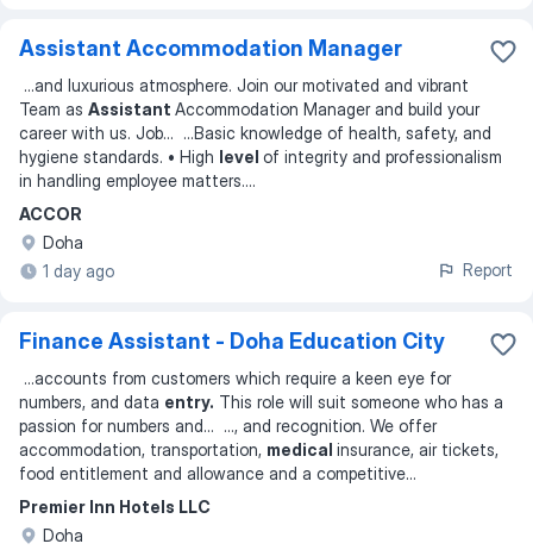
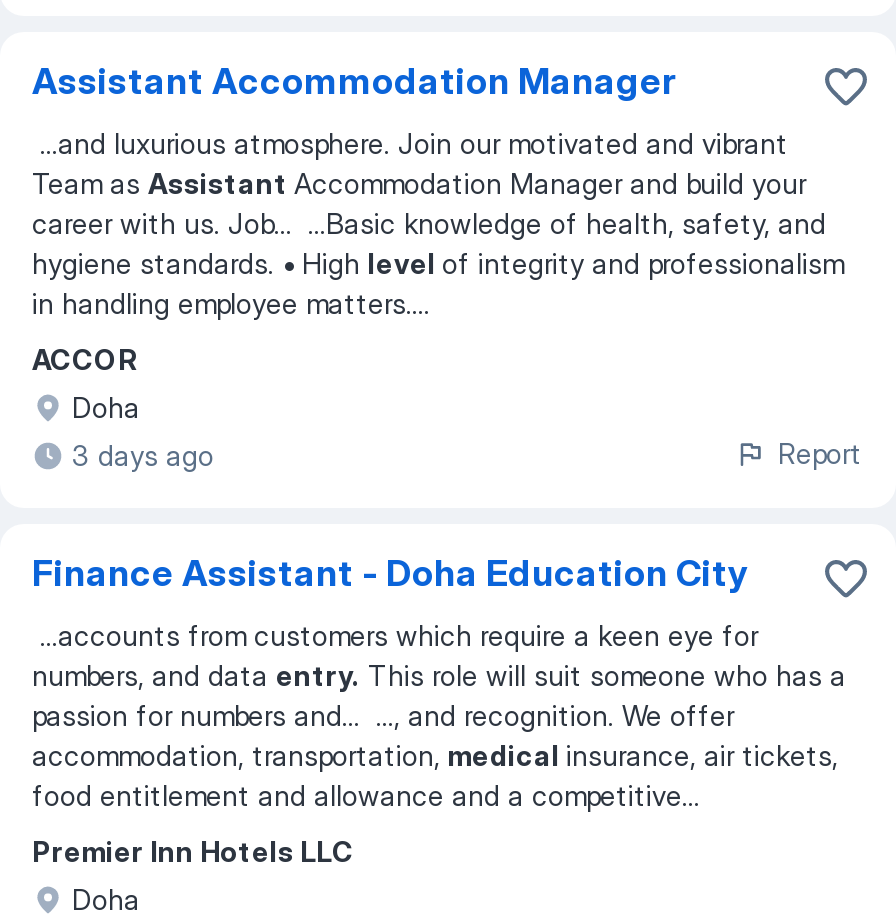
[43,261,114,281] 1 day ago -> [72,438,214,472] 3 days ago

